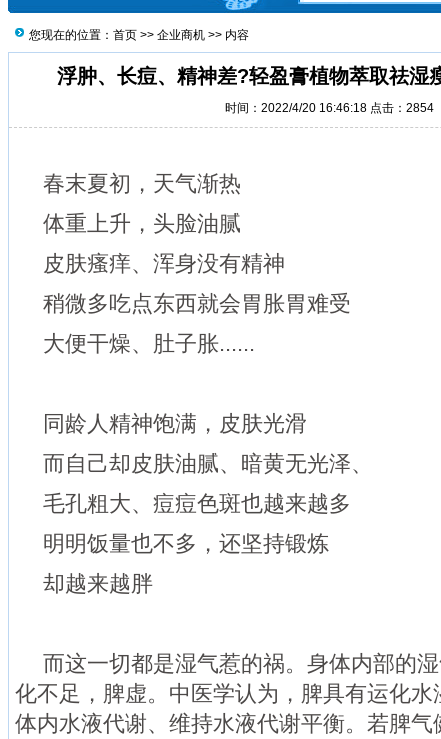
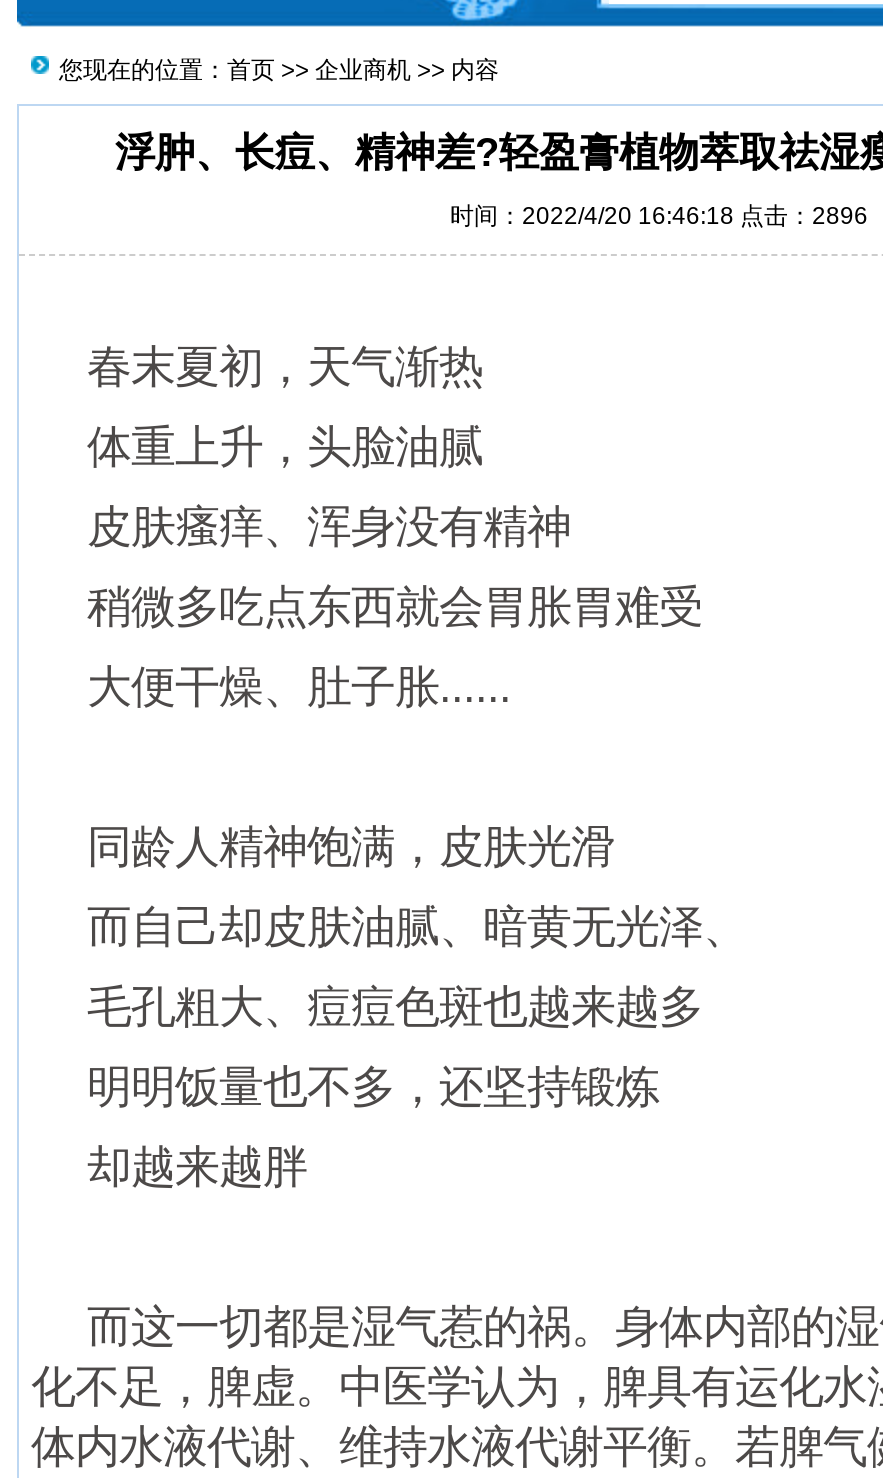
[224,101,433,115] 时间：2022/4/20 16:46:18 点击：2854 -> [450,202,868,230] 时间：2022/4/20 16:46:18 点击：2896

